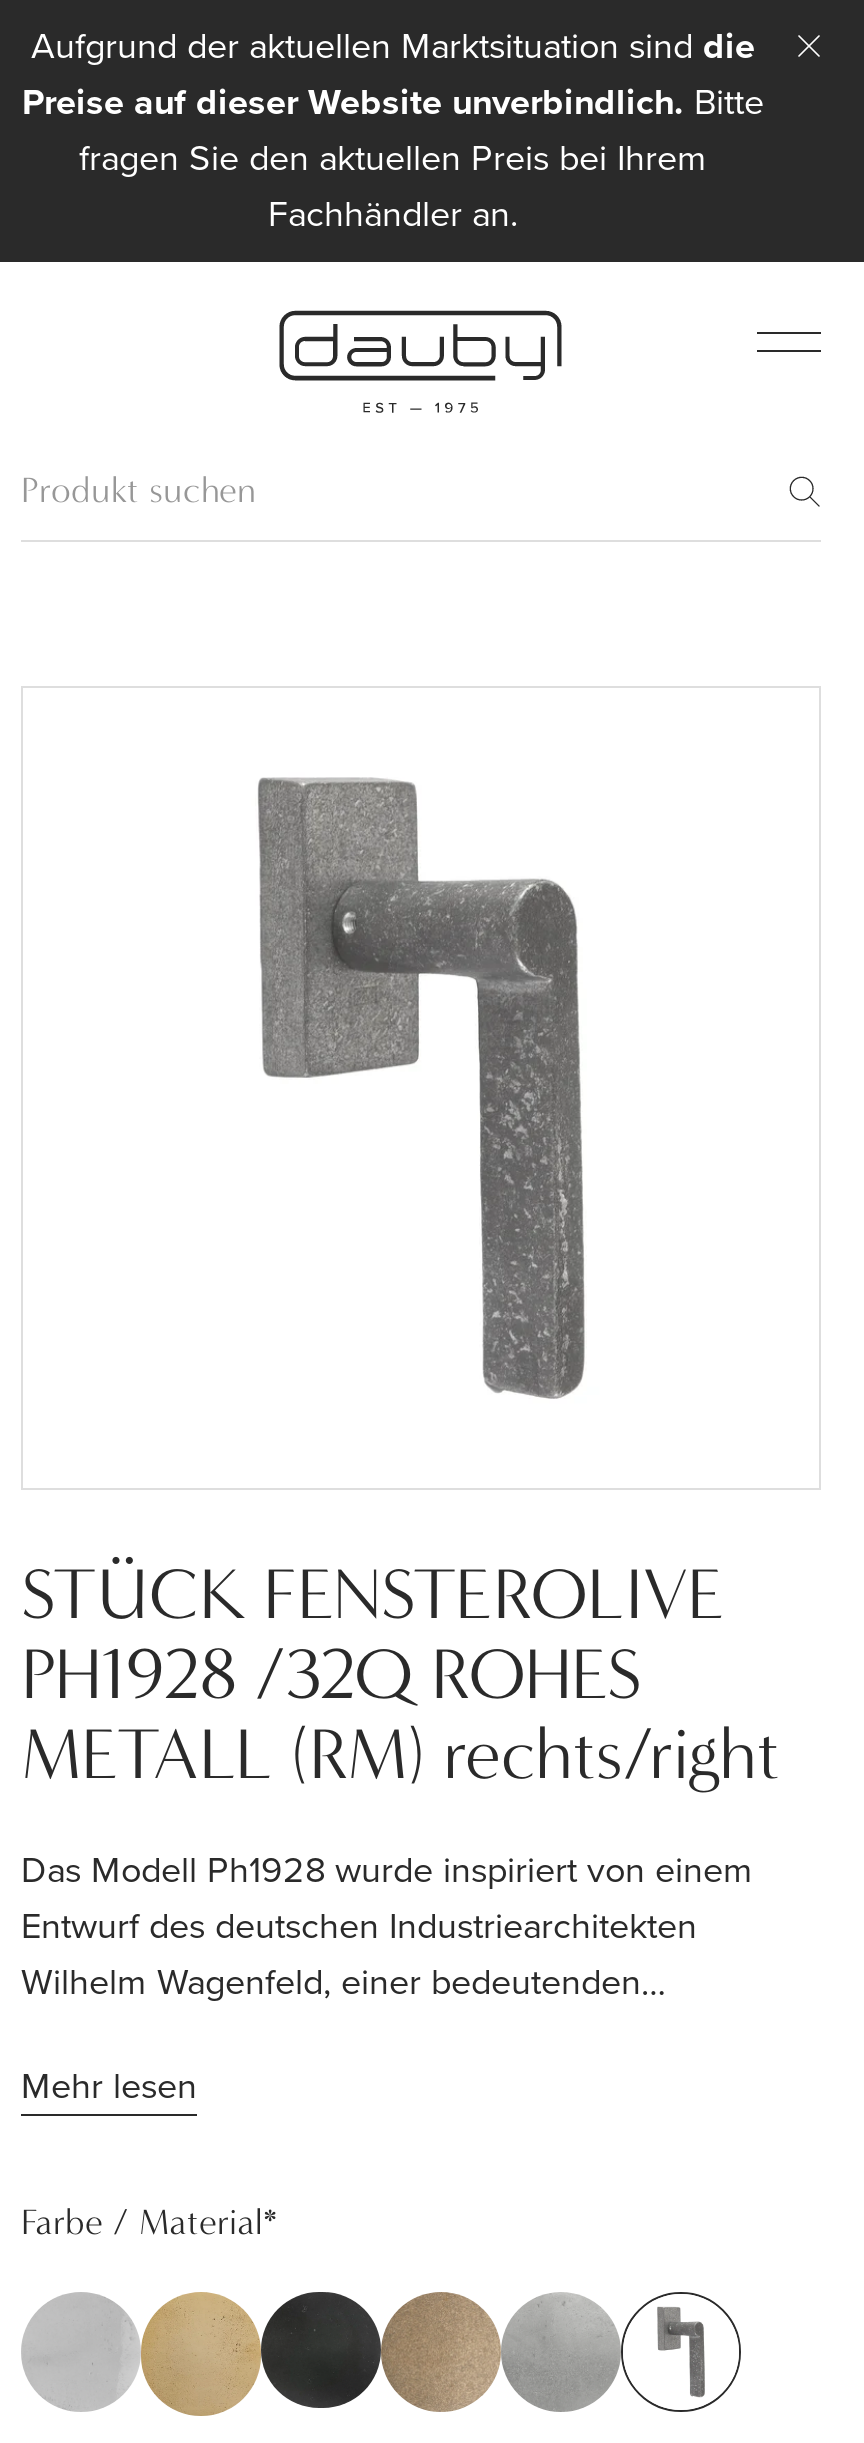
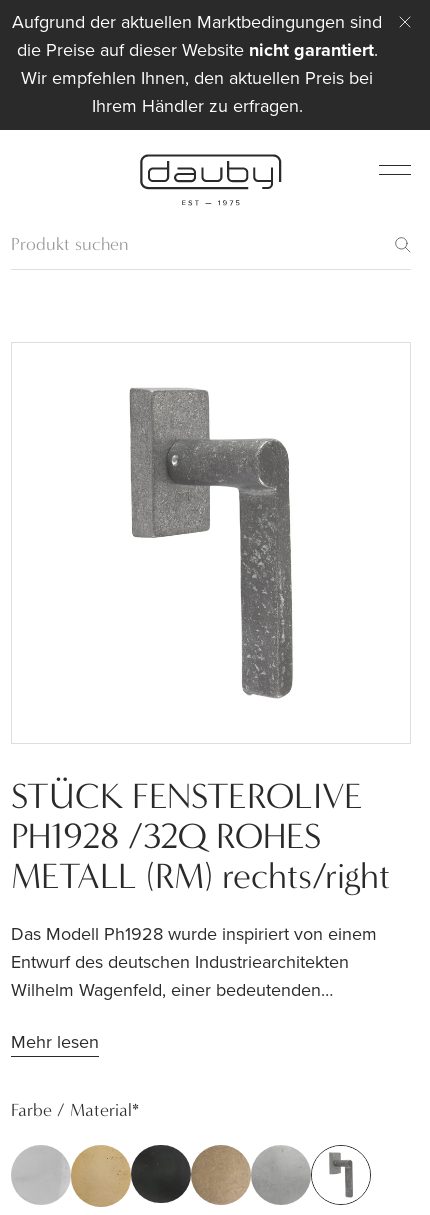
[22,20,764,238] Aufgrund der aktuellen Marktsituation sind die | Preise auf dieser Website unverbindlich. Bitte | fragen Sie den aktuellen Preis bei Ihrem | Fachhändler an. -> [12,9,382,118] Aufgrund der aktuellen Marktbedingungen sind | die Preise auf dieser Website nicht garantiert. | Wir empfehlen Ihnen, den aktuellen Preis bei | Ihrem Händler zu erfragen.

